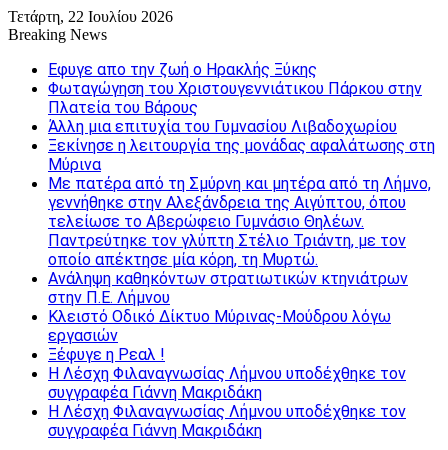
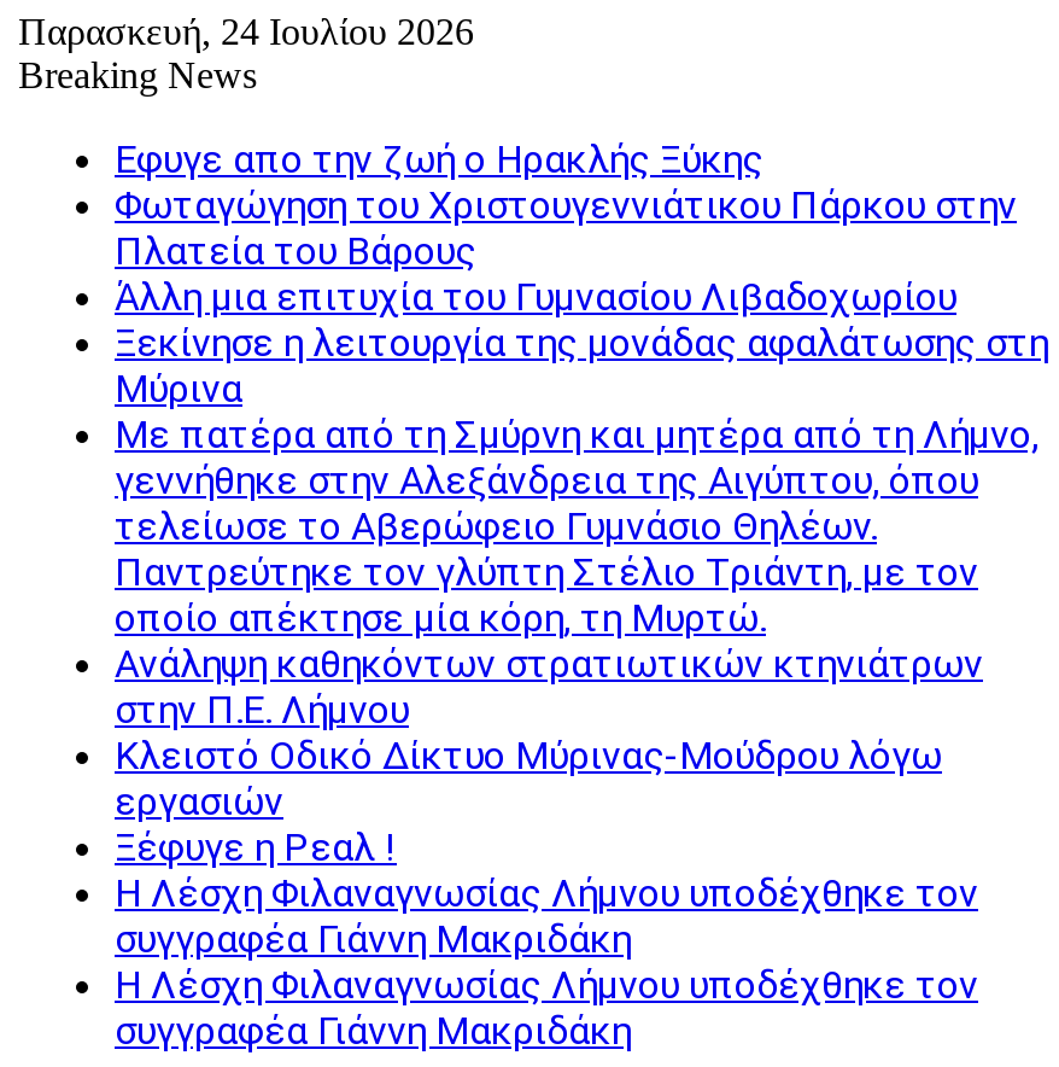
[8,8,173,25] Τετάρτη, 22 Ιουλίου 2026 -> [18,11,474,52] Παρασκευή, 24 Ιουλίου 2026

